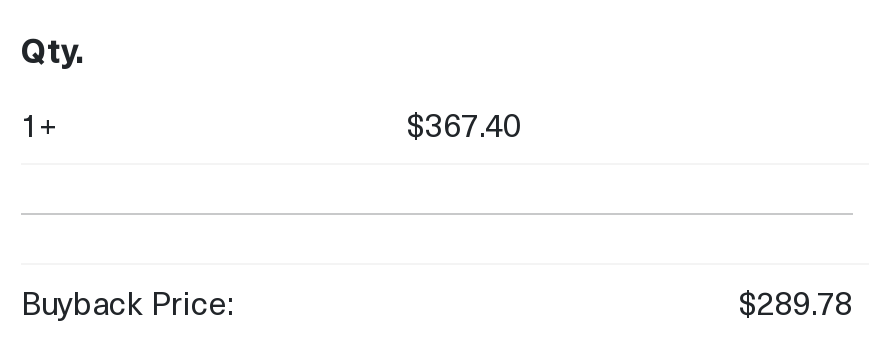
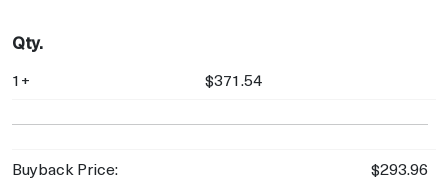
[407,102,521,144] $367.40 -> [205,69,262,90] $371.54
[739,280,853,322] $289.78 -> [371,158,428,179] $293.96

